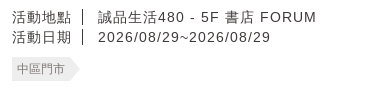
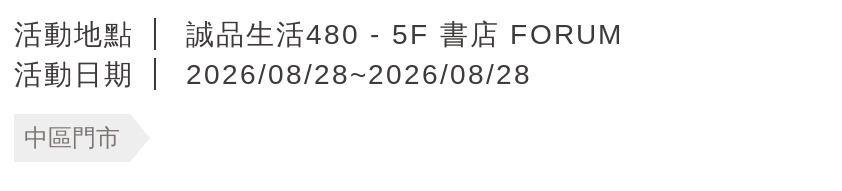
[12,29,271,45] 活動日期 2026/08/29~2026/08/29 -> [14,58,532,90] 活動日期 2026/08/28~2026/08/28

